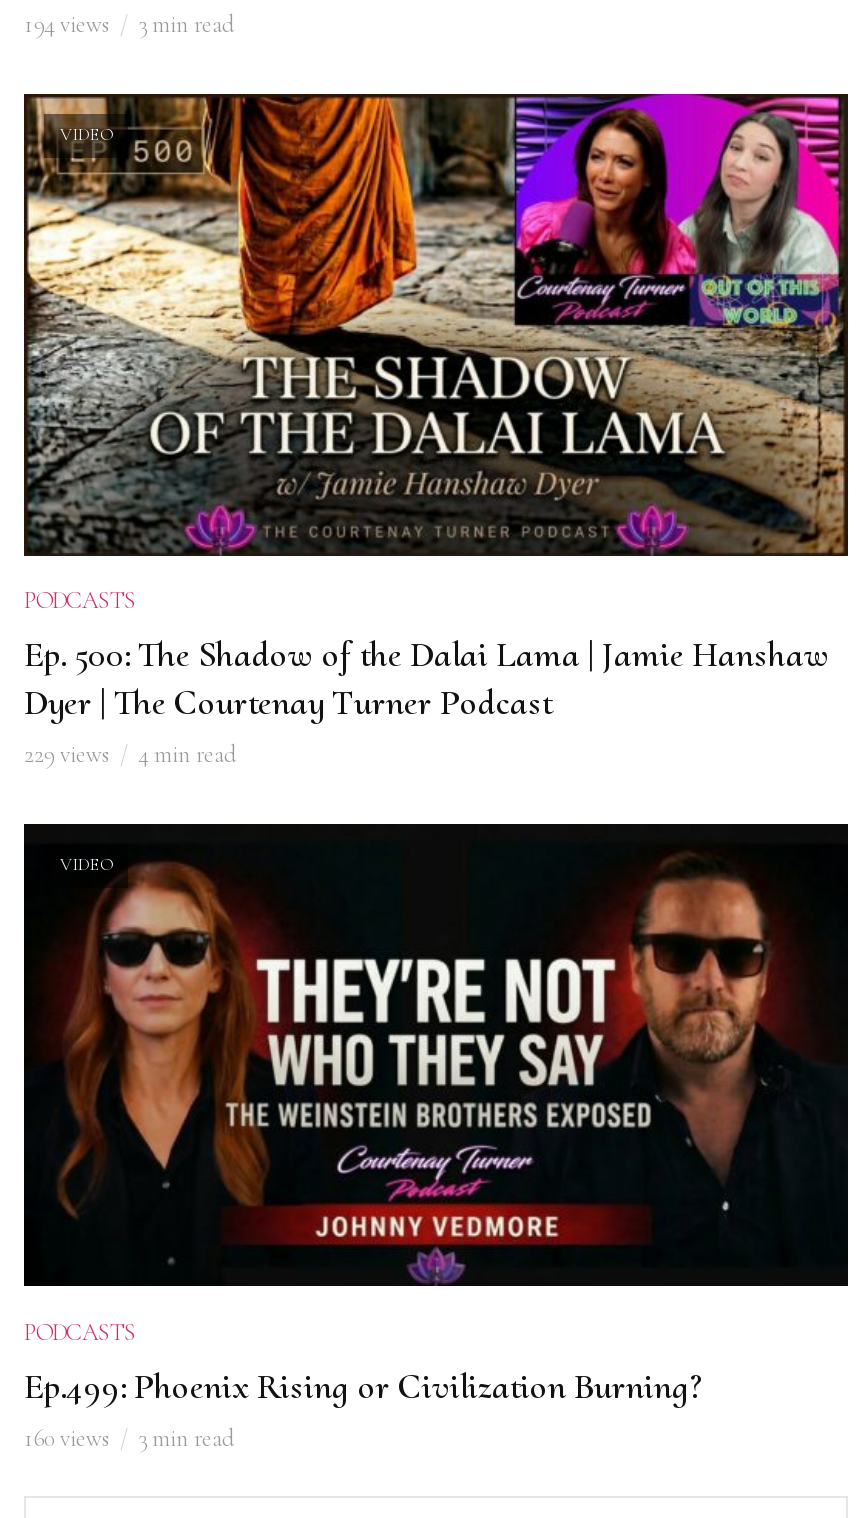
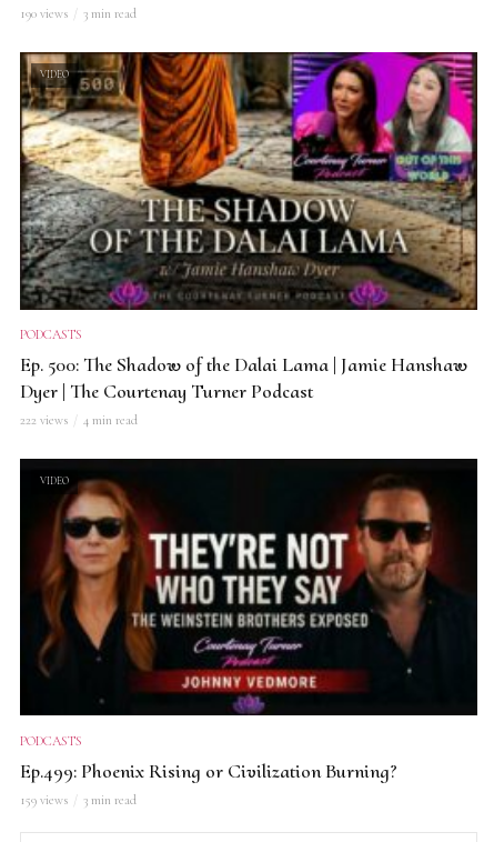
[24,10,234,38] 194 views 3 min read -> [20,5,137,21] 190 views 3 min read
[24,741,236,769] 229 views 4 min read -> [20,412,138,427] 222 views 4 min read
[24,1425,234,1453] 160 views 3 min read -> [20,792,137,807] 159 views 3 min read

